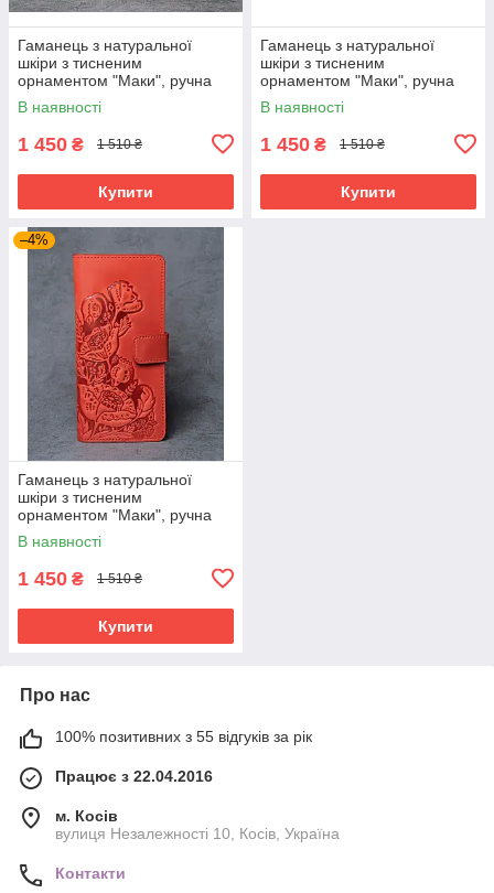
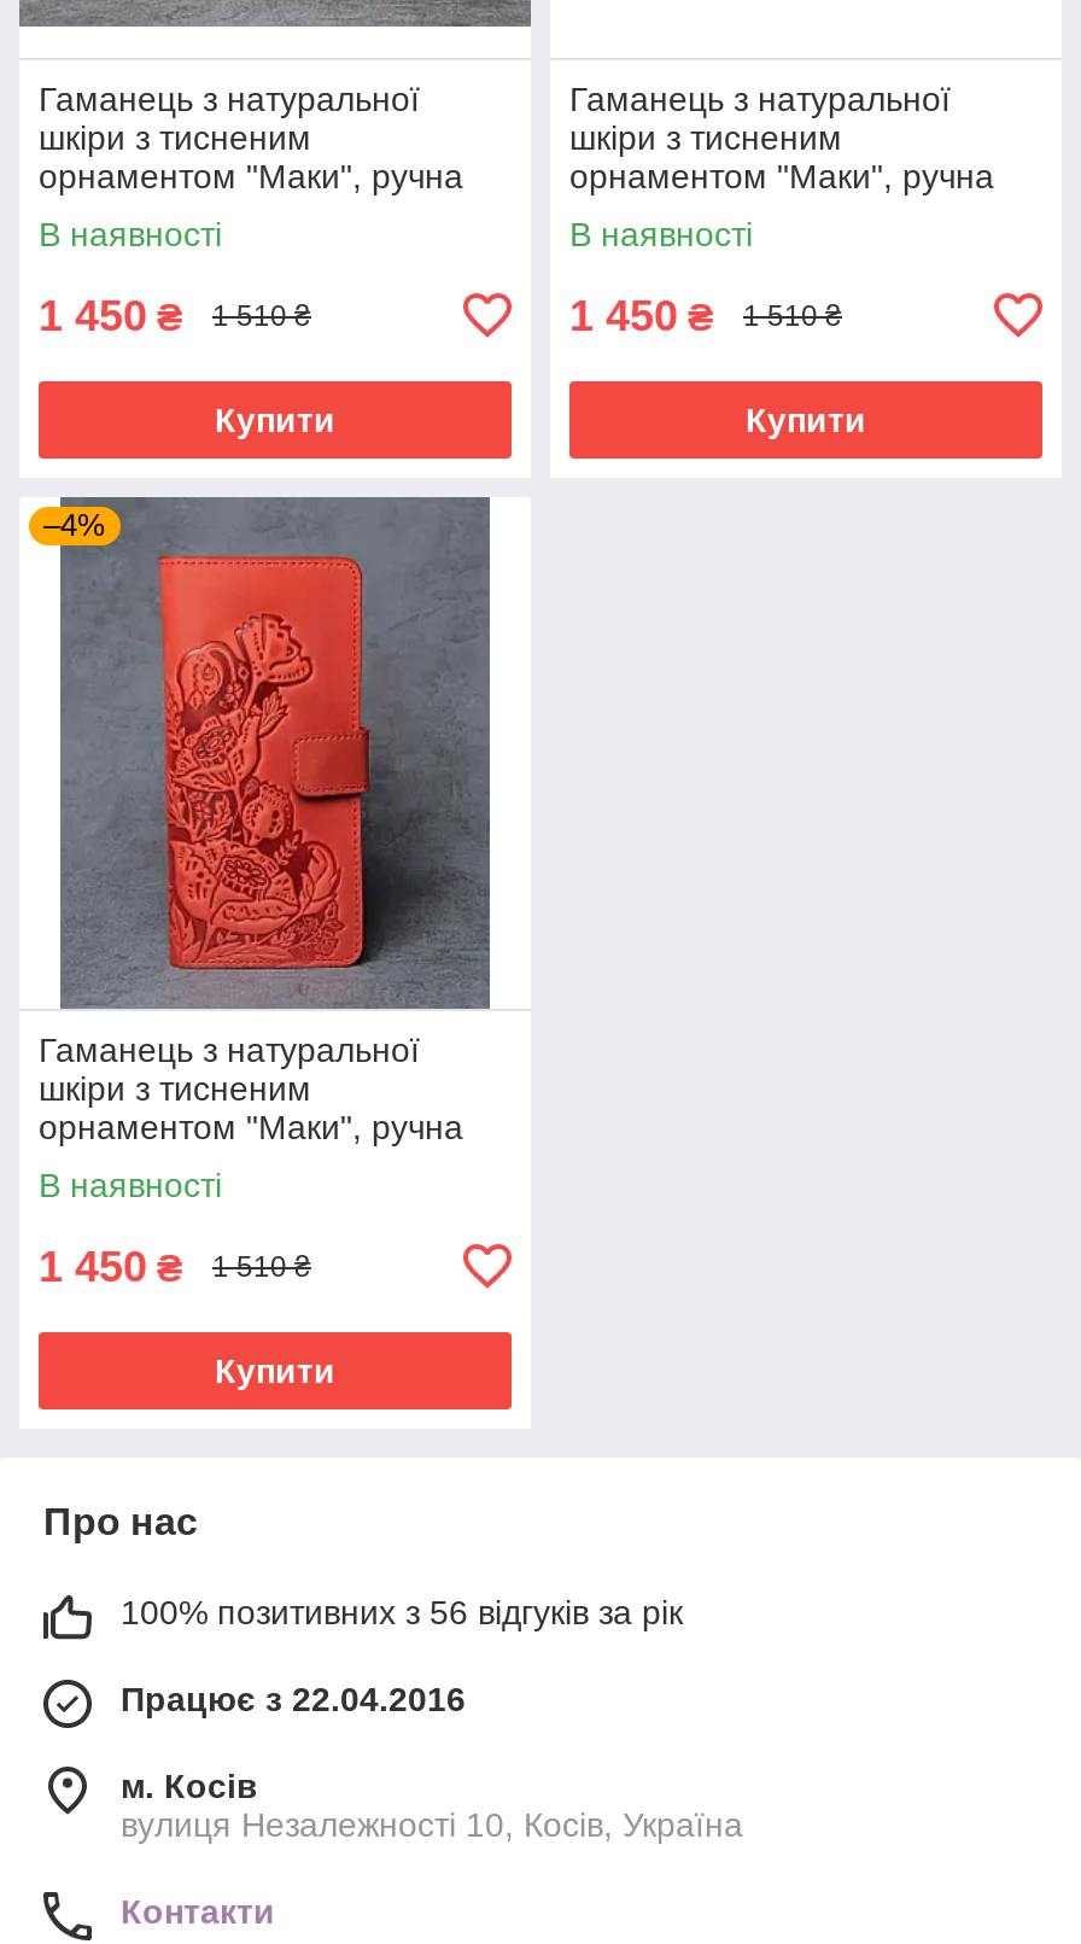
[55,727,312,745] 100% позитивних з 55 відгуків за рік -> [121,1592,683,1631] 100% позитивних з 56 відгуків за рік

